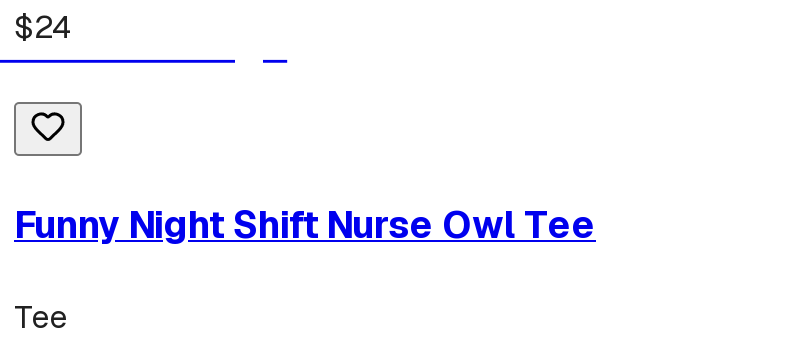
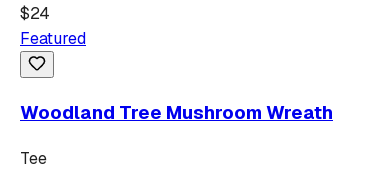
[14,200,596,250] Funny Night Shift Nurse Owl Tee -> [20,28,333,125] Featured | Woodland Tree Mushroom Wreath

